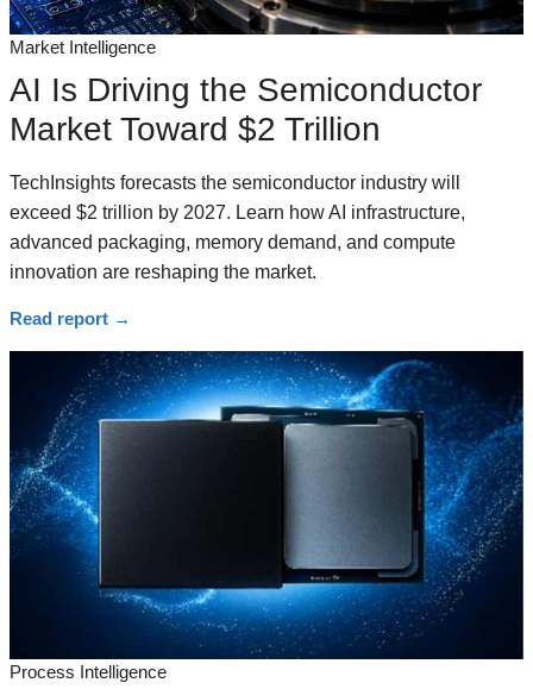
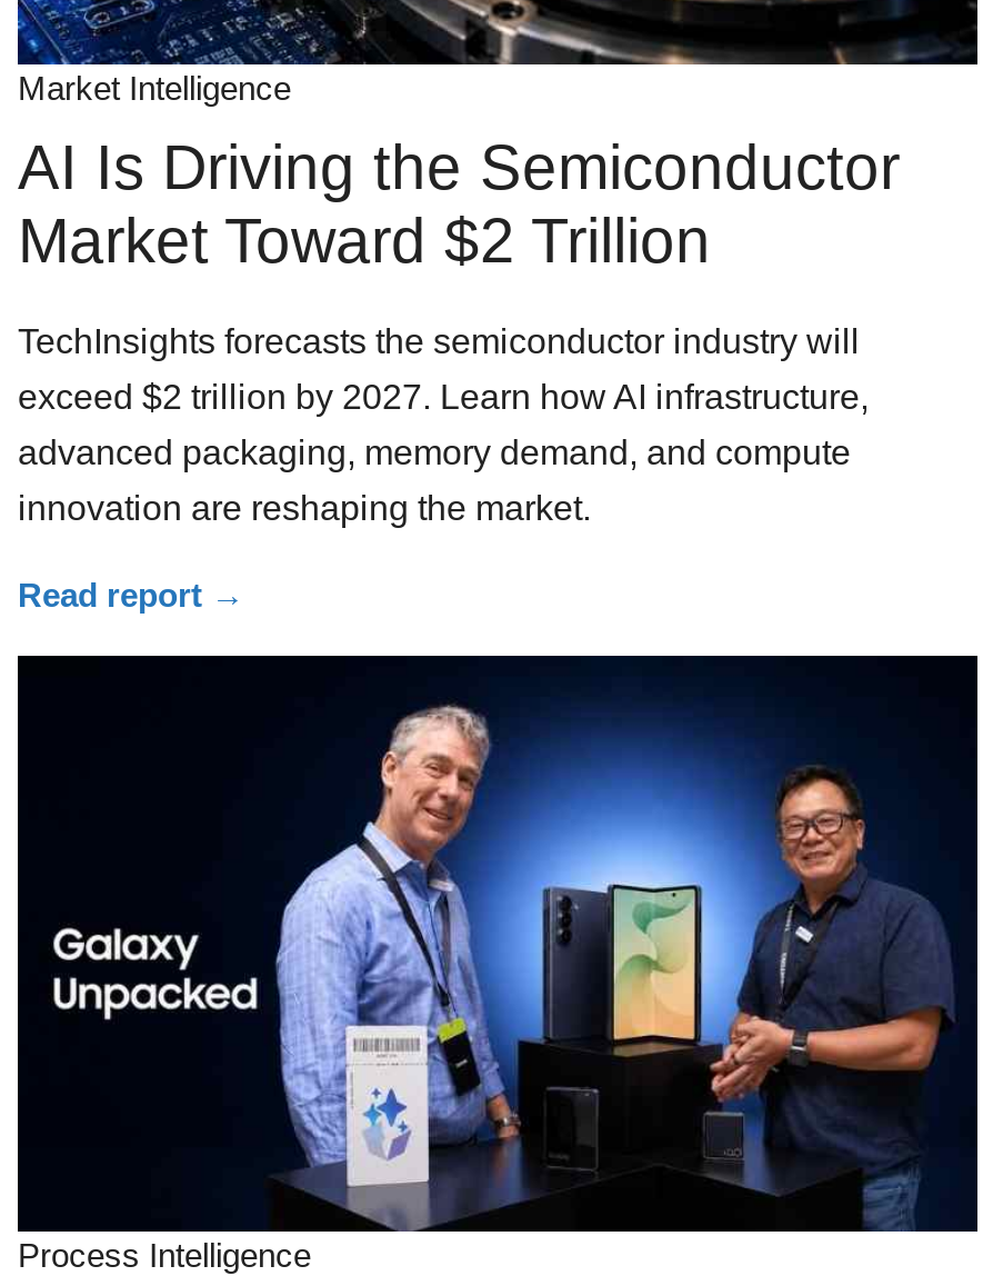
[8,351,525,660] [image] -> [16,658,980,1236] [image]

